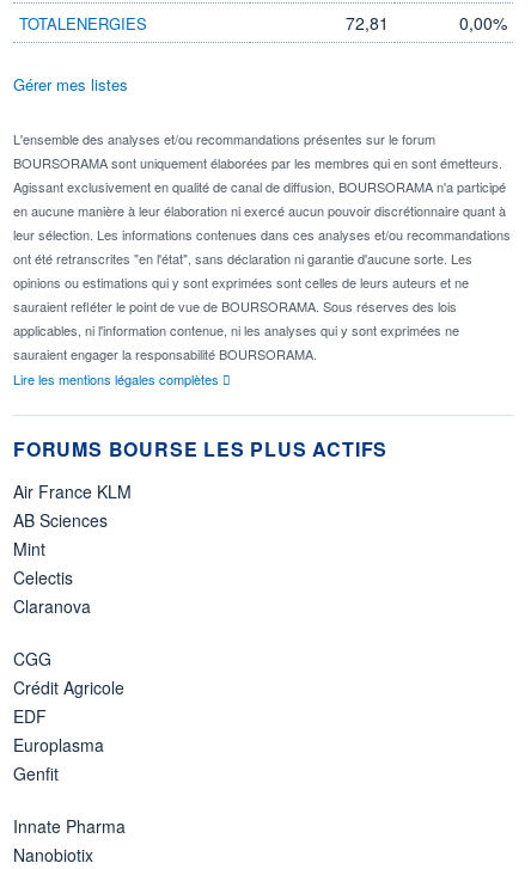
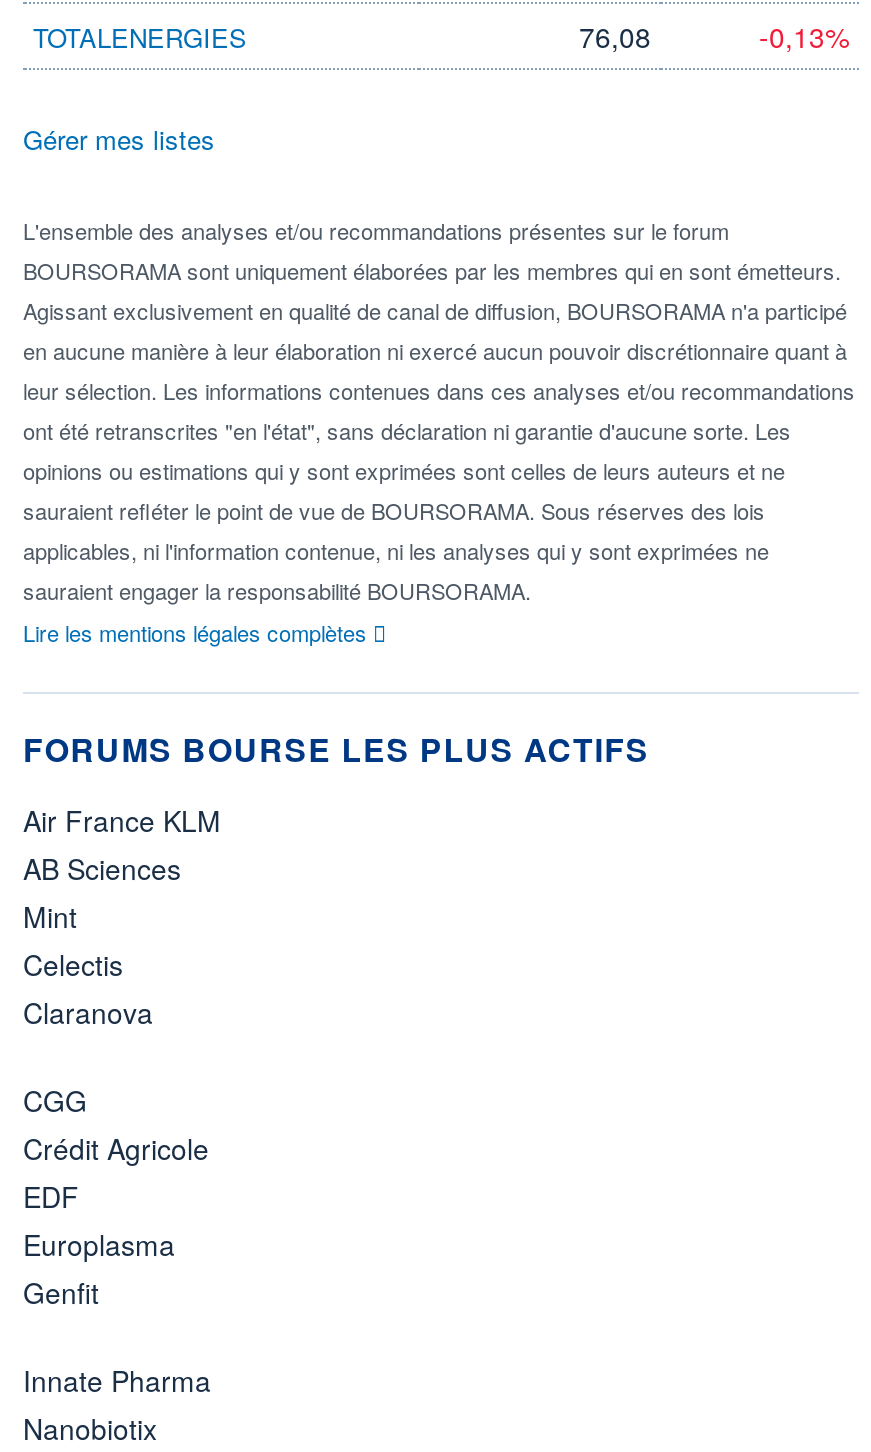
[346,11,389,34] 72,81 -> [579,16,651,56] 76,08
[459,11,507,34] 0,00% -> [759,16,849,56] -0,13%

